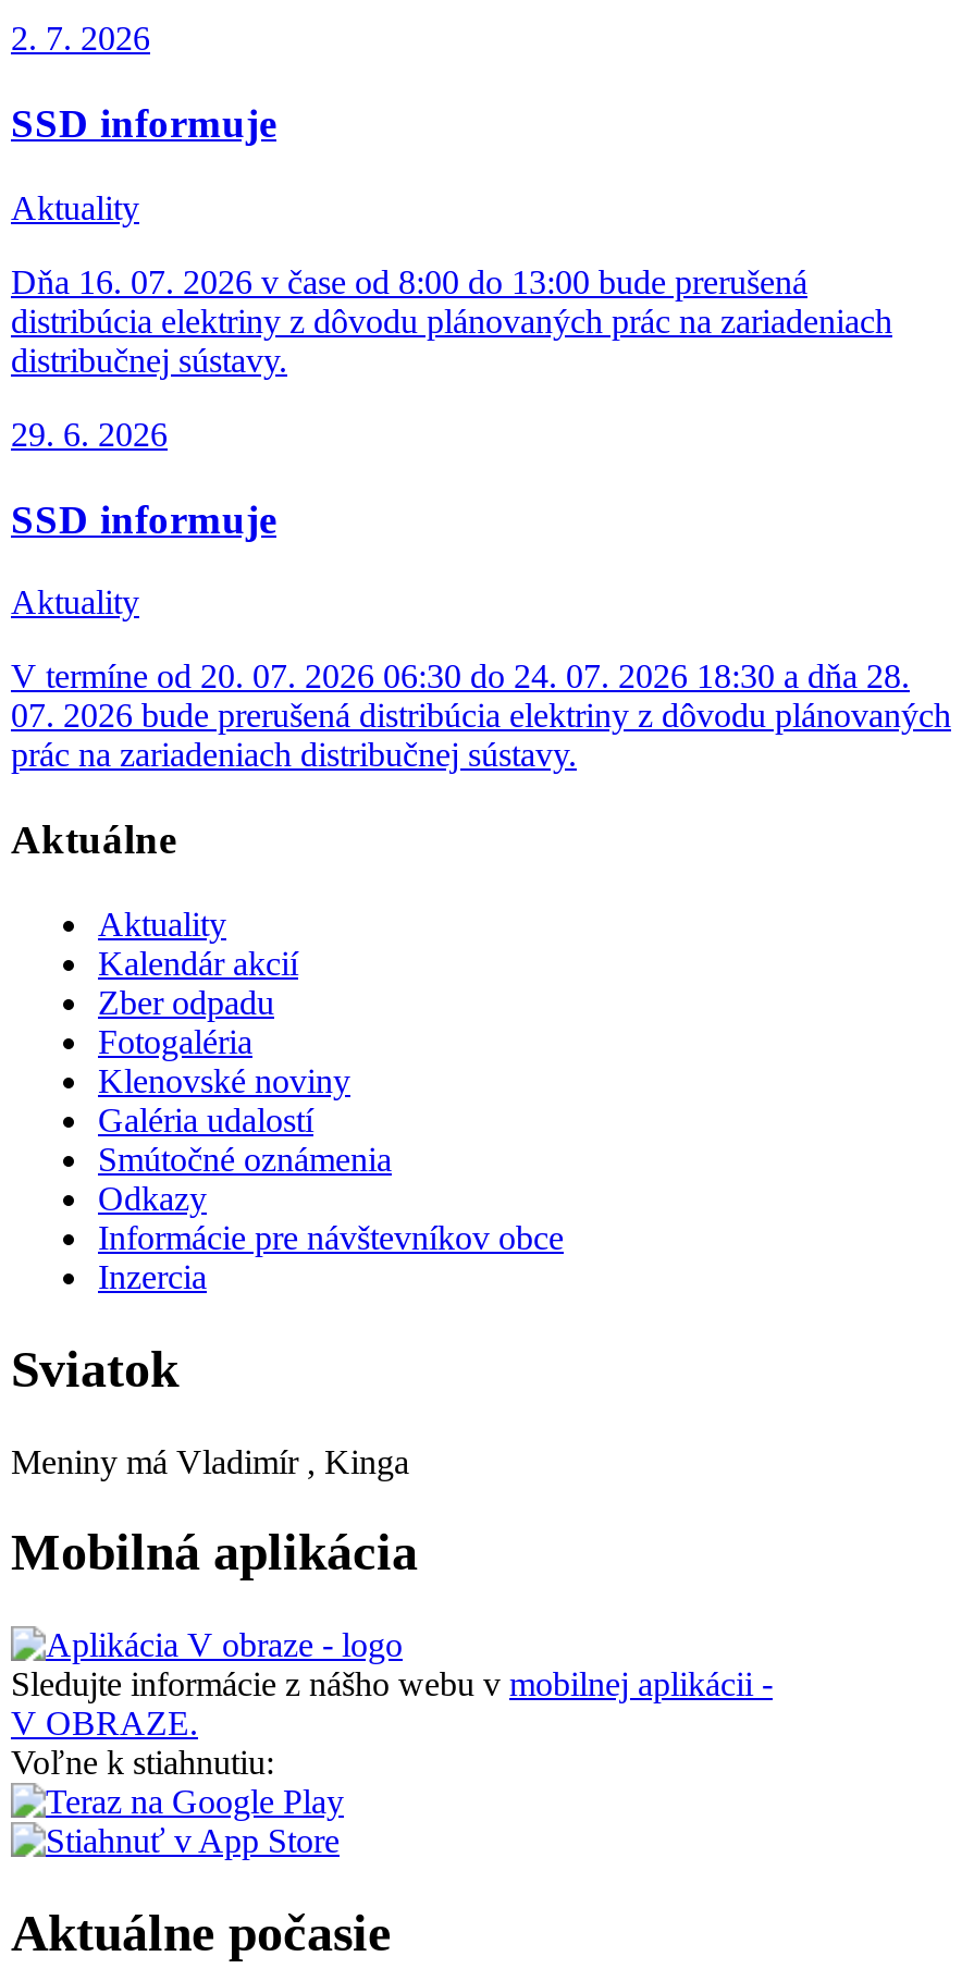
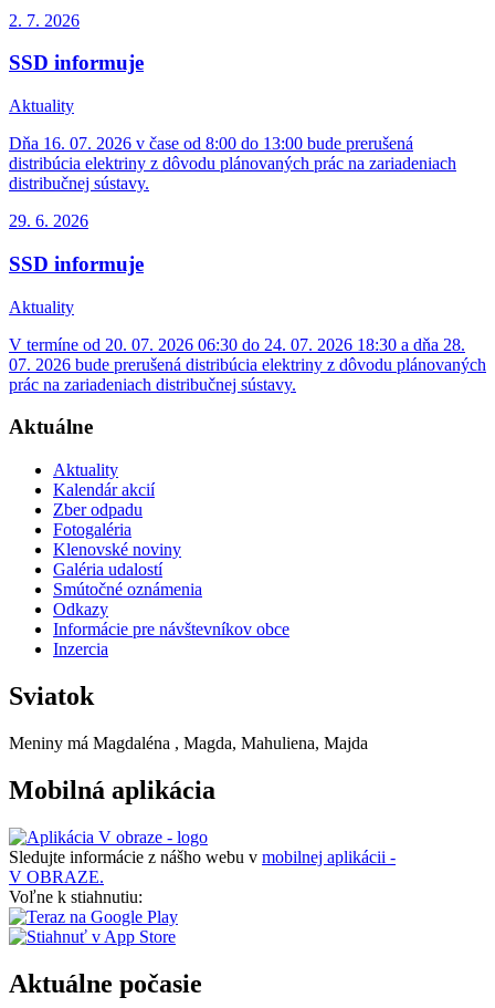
[11,1442,409,1479] Meniny má Vladimír , Kinga -> [9,733,368,752] Meniny má Magdaléna , Magda, Mahuliena, Majda

